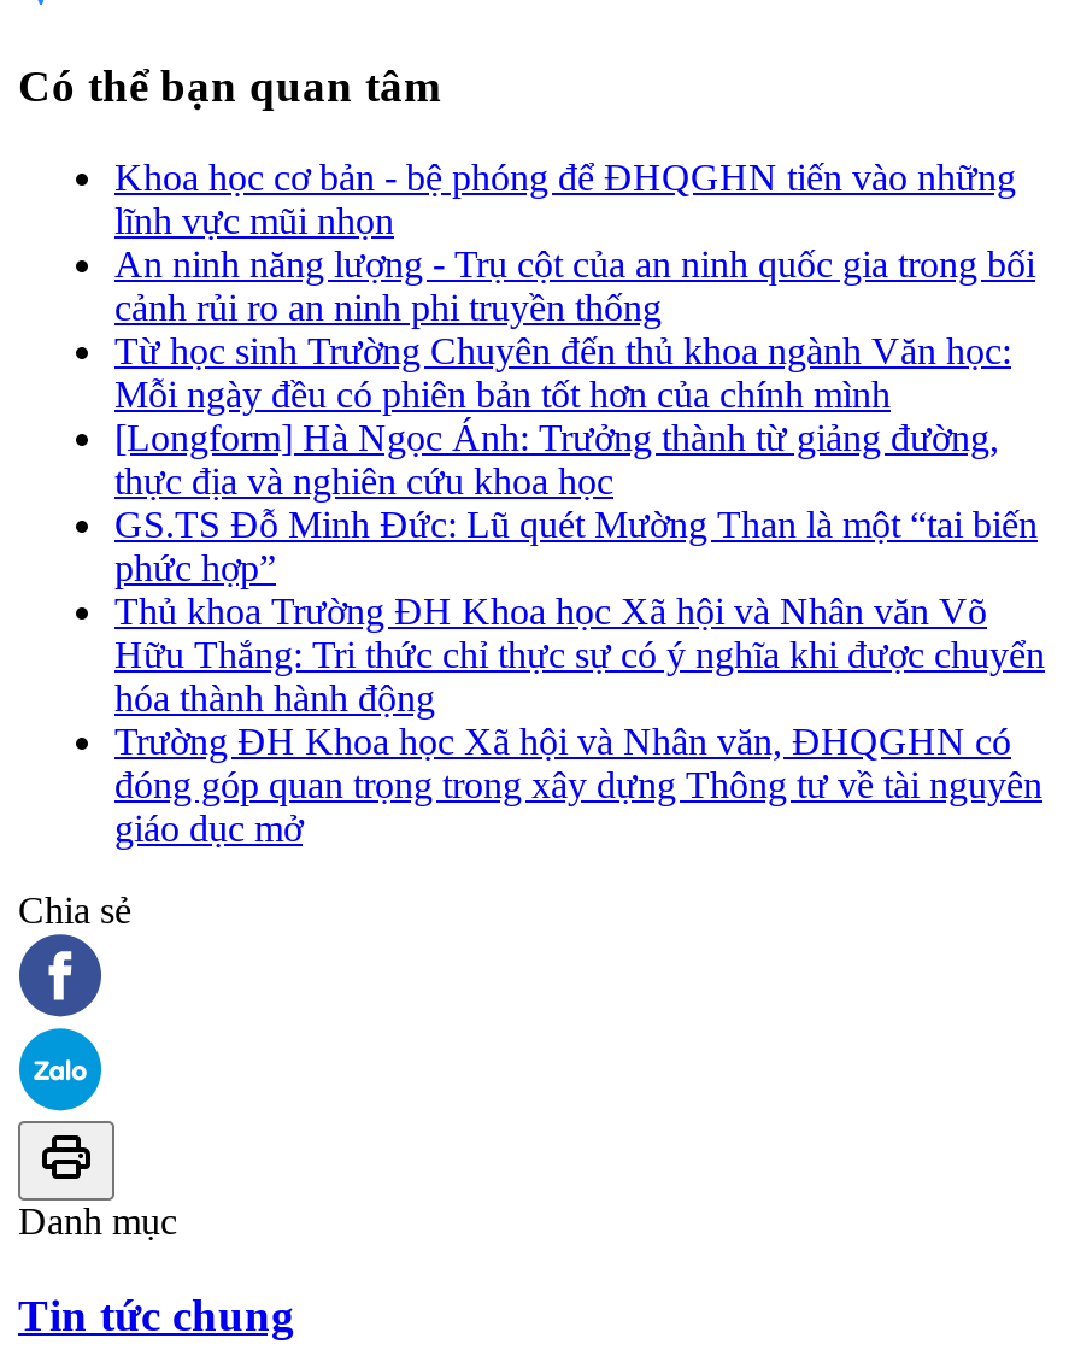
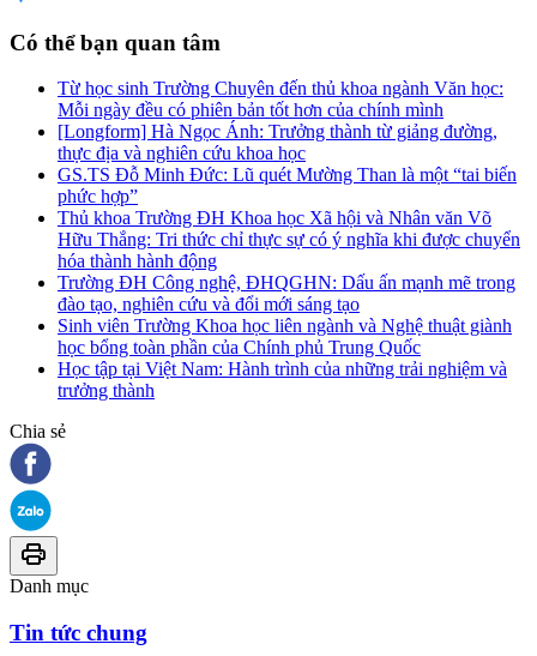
[114,157,1035,329] Khoa học cơ bản - bệ phóng để ĐHQGHN tiến vào những | lĩnh vực mũi nhọn | An ninh năng lượng - Trụ cột của an ninh quốc gia trong bối | cảnh rủi ro an ninh phi truyền thống -> none
moved [114,331,1045,719] -> [58,78,520,271]: Từ học sinh Trường Chuyên đến thủ khoa ngành Văn học: | Mỗi ngày đều có phiên bản tốt hơn của chính mình | [Longform] Hà Ngọc Ánh: Trưởng thành từ giảng đường, | ... | Hữu Thắng: Tri thức chỉ thực sự có ý nghĩa khi được chuyển | hóa thành hành động
[114,722,1042,849] Trường ĐH Khoa học Xã hội và Nhân văn, ĐHQGHN có | đóng góp quan trọng trong xây dựng Thông tư về tài nguyên | giáo dục mở -> [58,273,515,401] Trường ĐH Công nghệ, ĐHQGHN: Dấu ấn mạnh mẽ trong | đào tạo, nghiên cứu và đổi mới sáng tạo | Sinh viên Trường Khoa học liên ngành và Nghệ thuật giành | học bổng toàn phần của Chính phủ Trung Quốc | Học tập tại Việt Nam: Hành trình của những trải nghiệm và | trưởng thành

